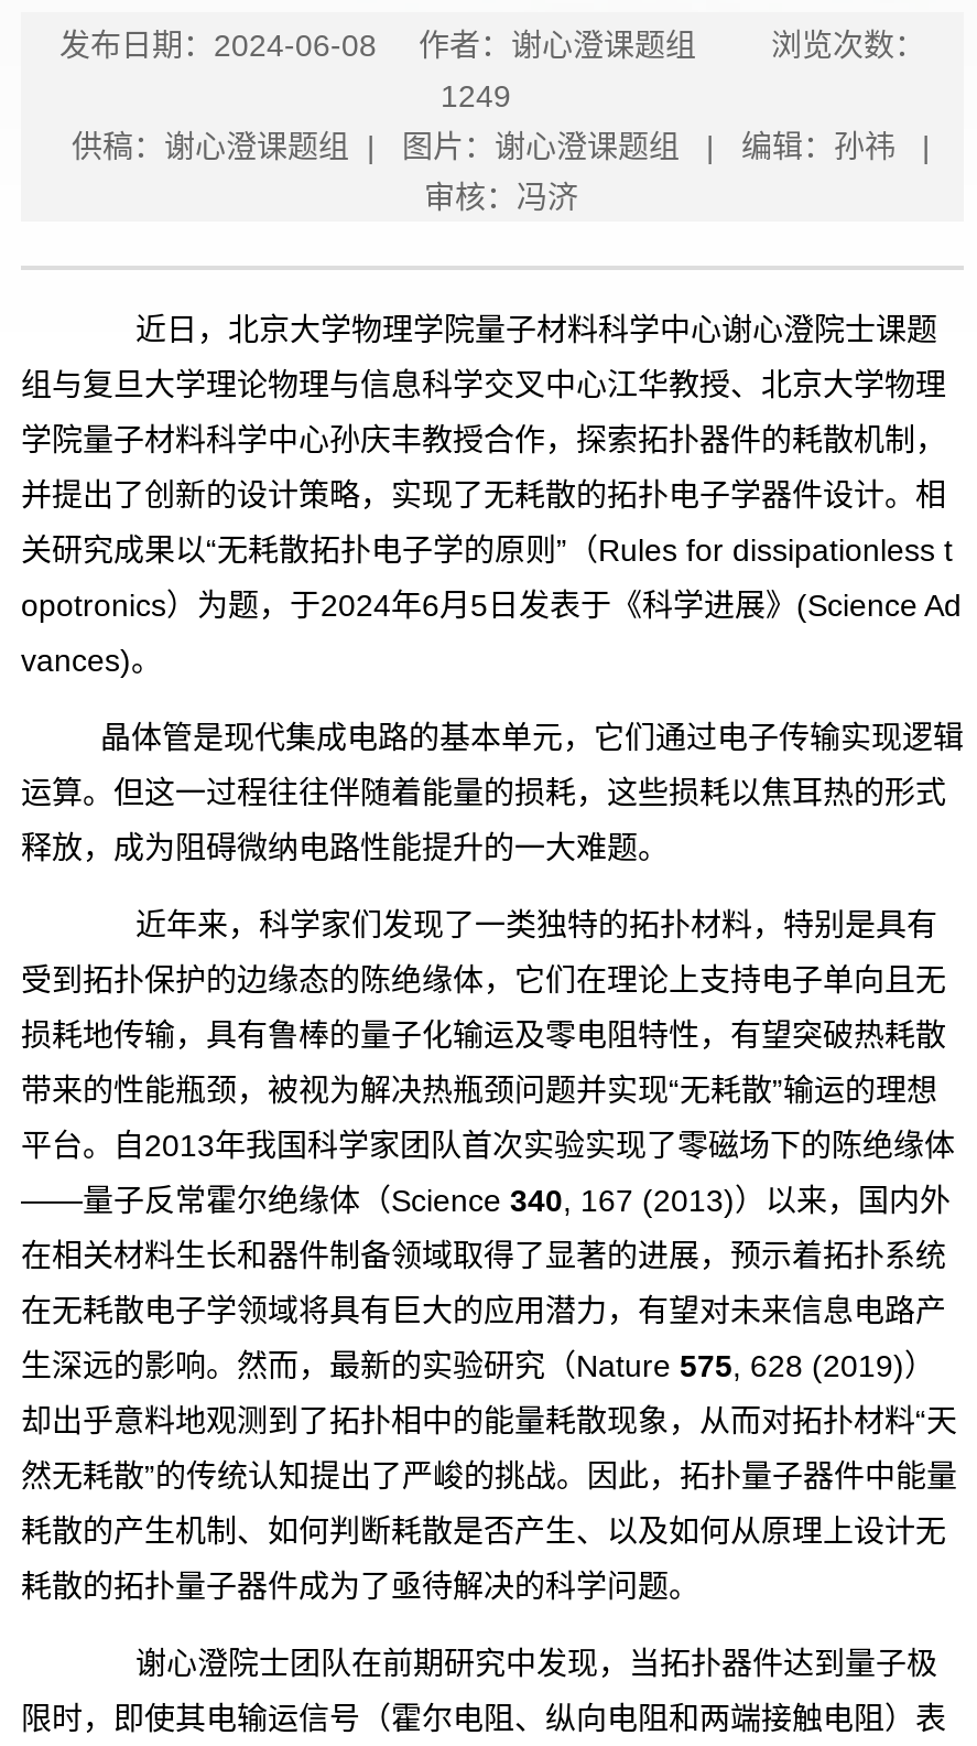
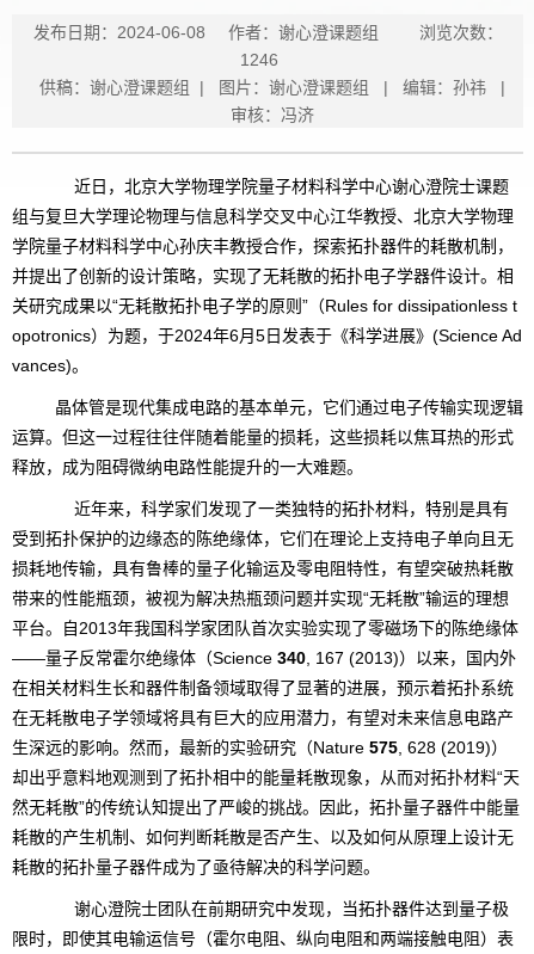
[441,78,511,113] 1249 -> [240,50,278,69] 1246

